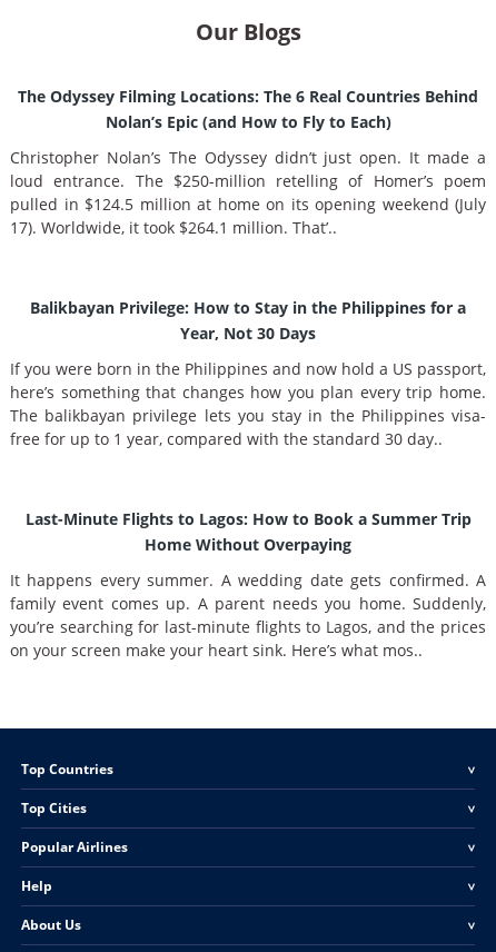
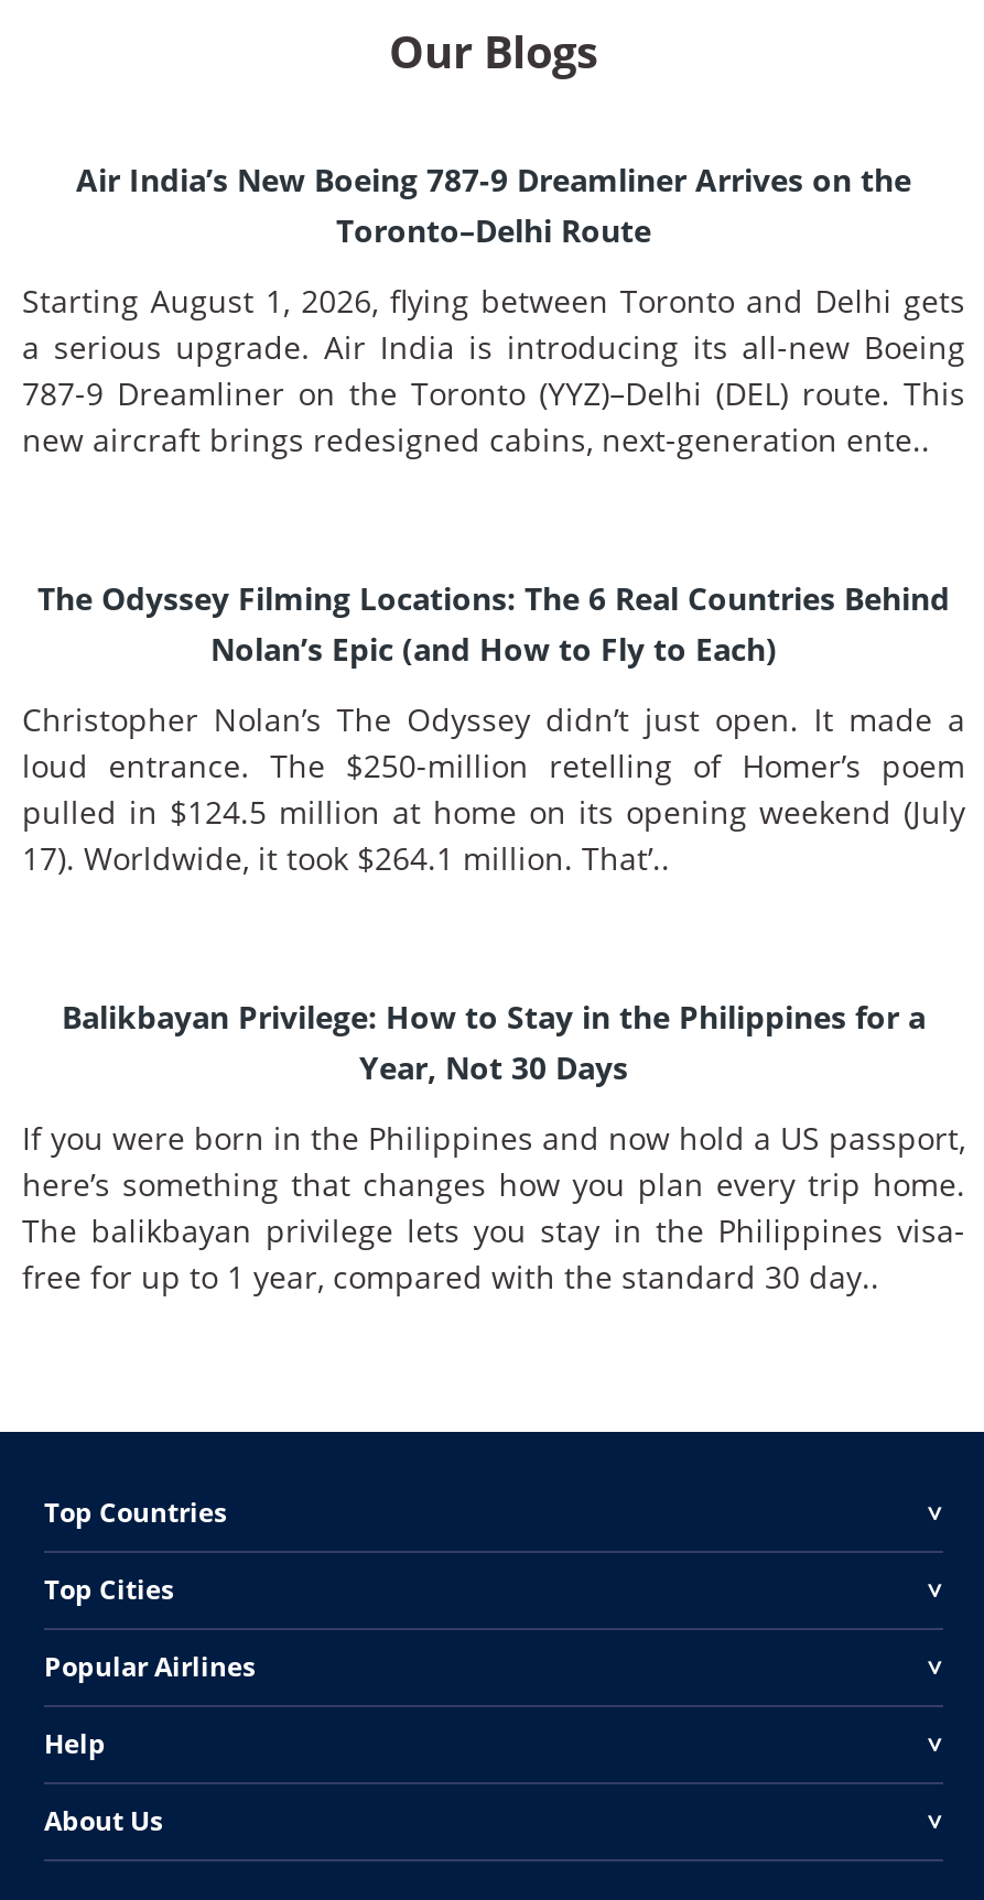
none -> [22,159,965,461] Air India’s New Boeing 787-9 Dreamliner Arrives on the | Toronto–Delhi Route | Starting August 1, 2026, flying between Toronto and Delhi gets | a serious upgrade. Air India is introducing its all-new Boeing | 787-9 Dreamliner on the Toronto (YYZ)–Delhi (DEL) route. This | new aircraft brings redesigned cabins, next-generation ente..
moved [10,86,486,450] -> [22,578,965,1298]: The Odyssey Filming Locations: The 6 Real Countries Behind | Nolan’s Epic (and How to Fly to Each) | Christopher Nolan’s The Odyssey didn’t just open. It made a | ... | The balikbayan privilege lets you stay in the Philippines visa- | free for up to 1 year, compared with the standard 30 day..
[10,509,486,661] Last-Minute Flights to Lagos: How to Book a Summer Trip | Home Without Overpaying | It happens every summer. A wedding date gets confirmed. A | family event comes up. A parent needs you home. Suddenly, | you’re searching for last-minute flights to Lagos, and the prices | on your screen make your heart sink. Here’s what mos.. -> none

